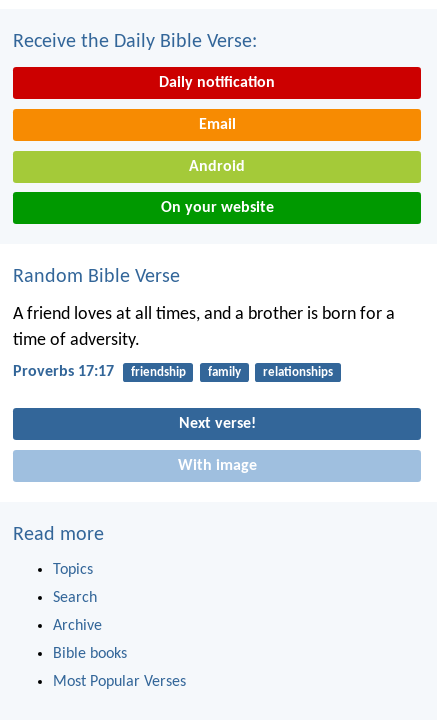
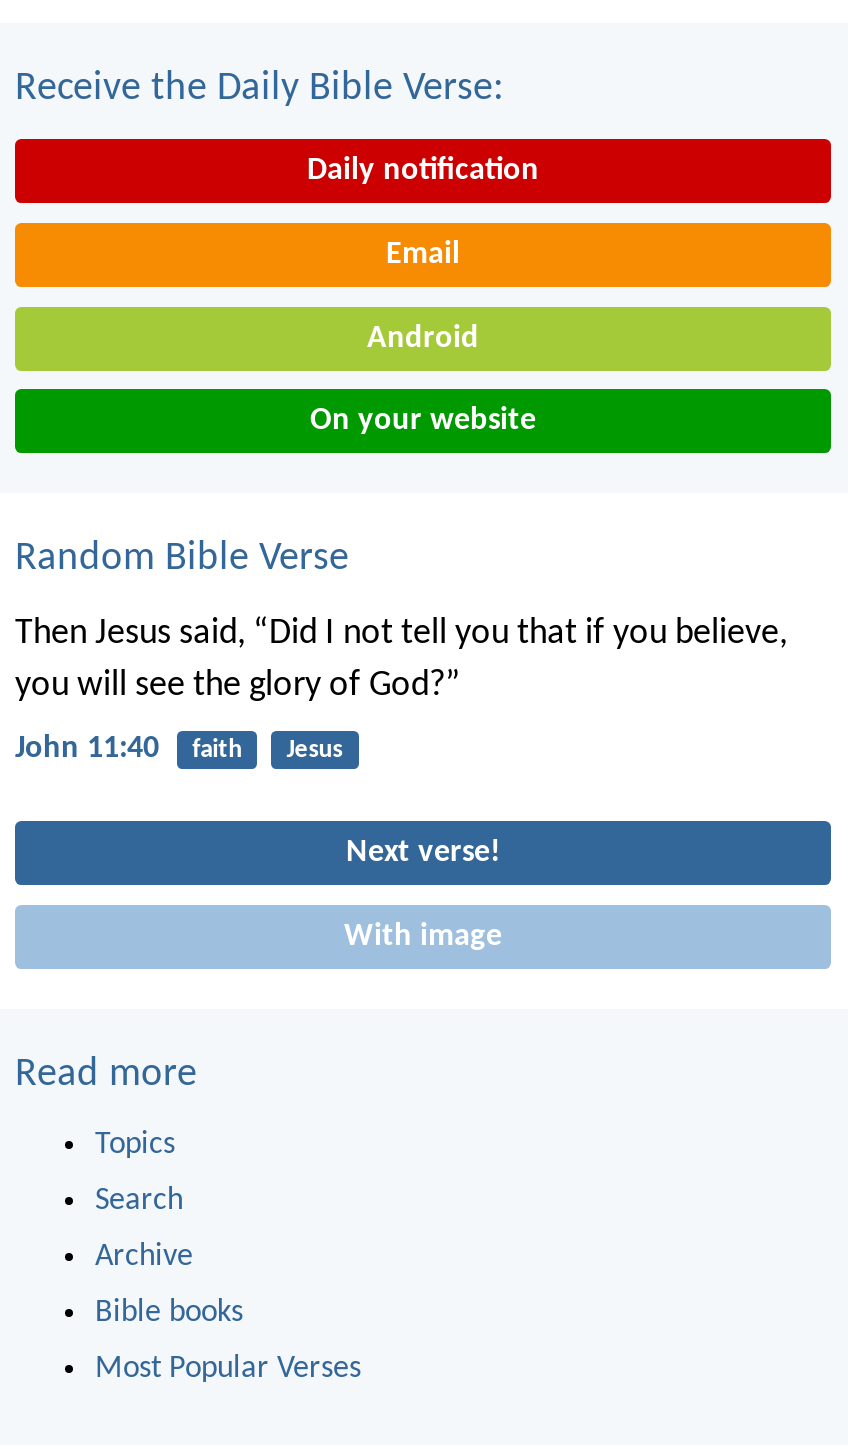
[13,305,395,350] A friend loves at all times, and a brother is born for a | time of adversity. -> [15,615,787,705] Then Jesus said, “Did I not tell you that if you believe, | you will see the glory of God?”
[13,364,333,380] Proverbs 17:17 | friendship | family | relationships -> [15,733,343,765] John 11:40 | faith | Jesus

